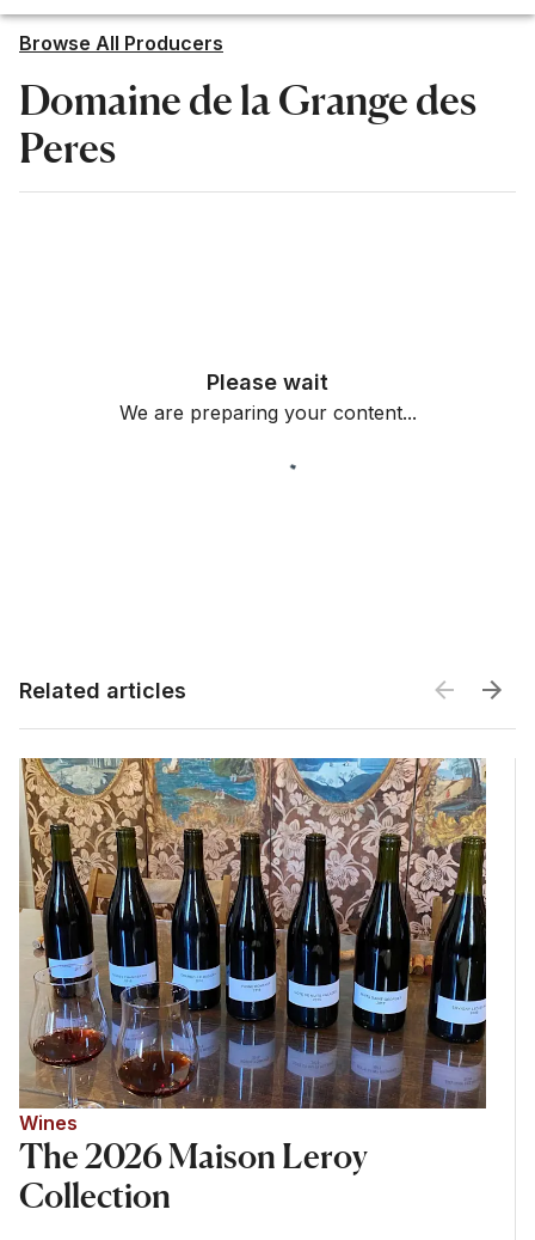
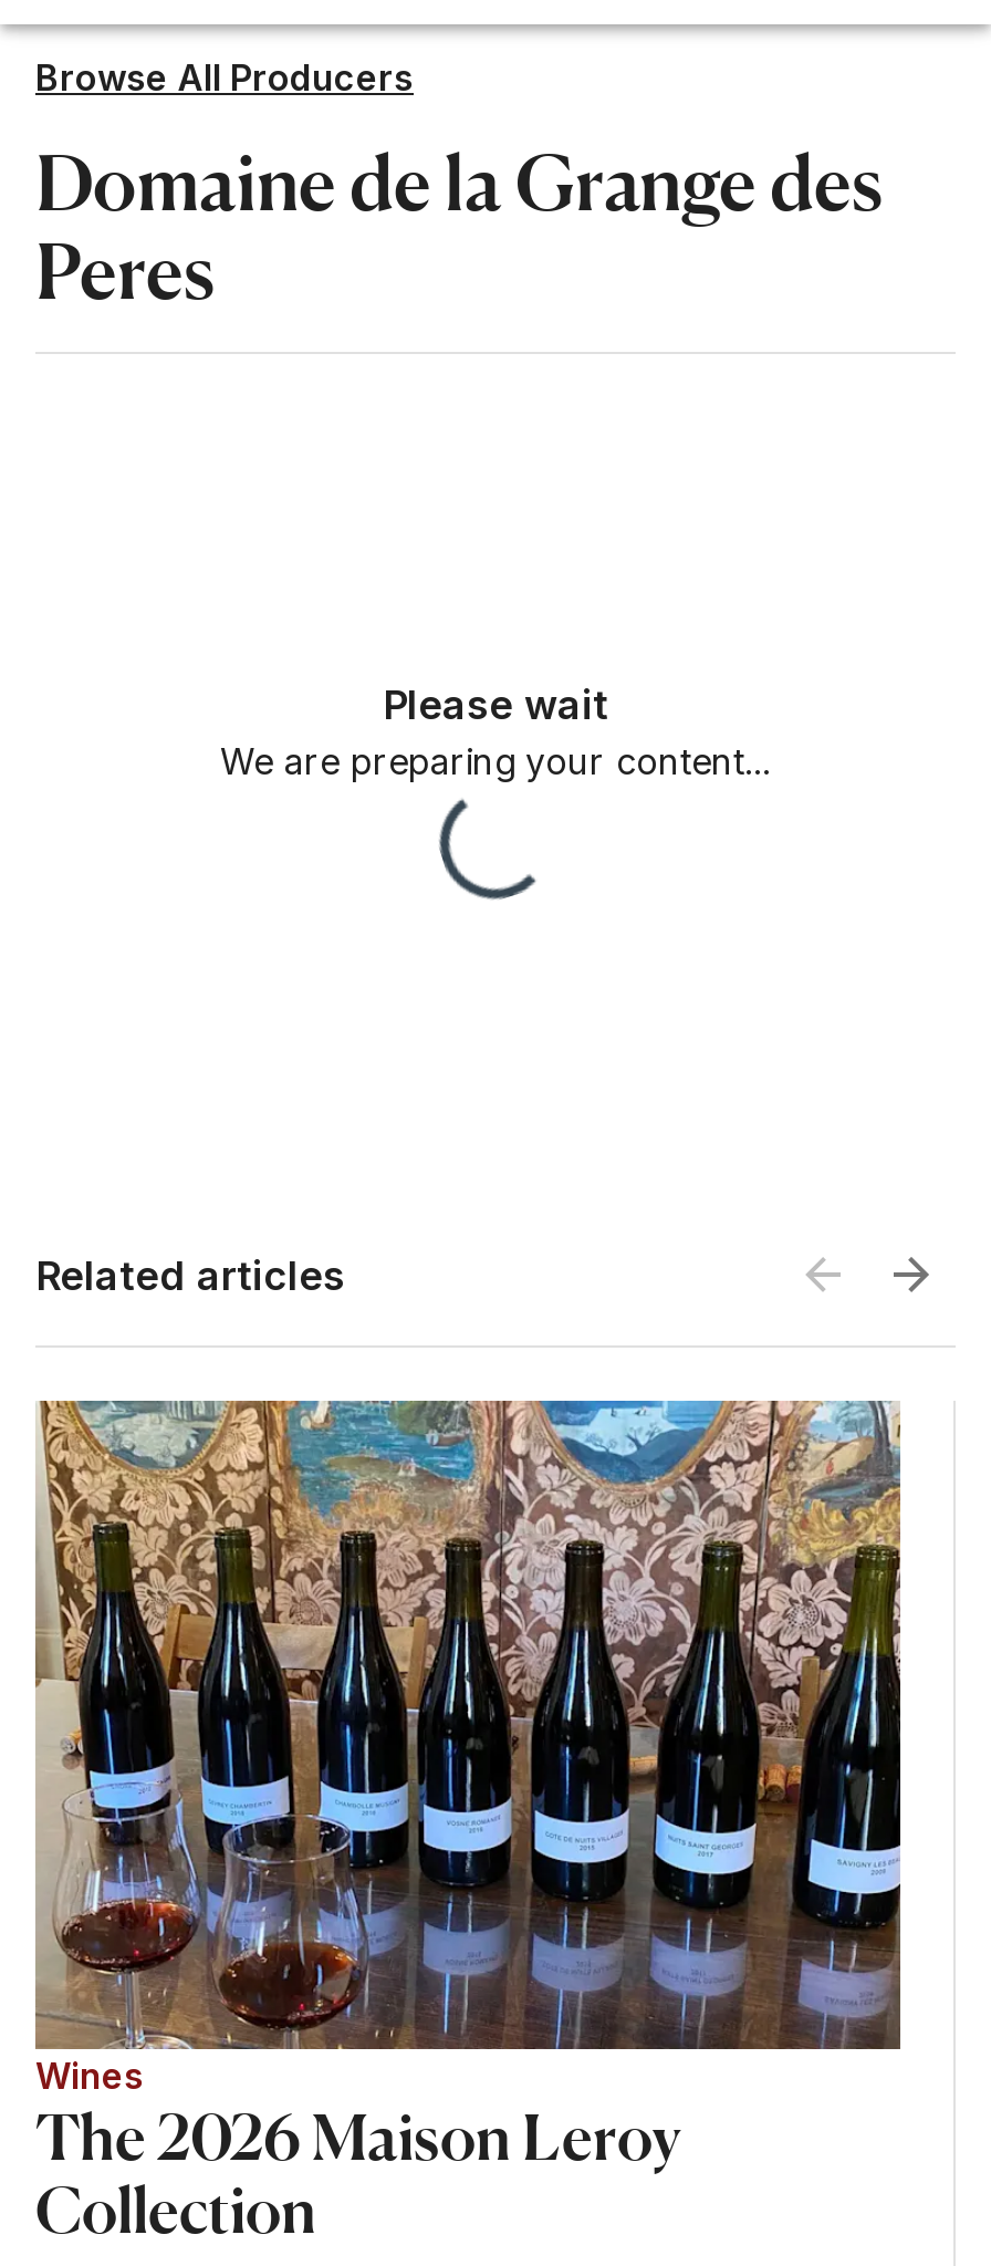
none -> [438,799,546,901] [image]

